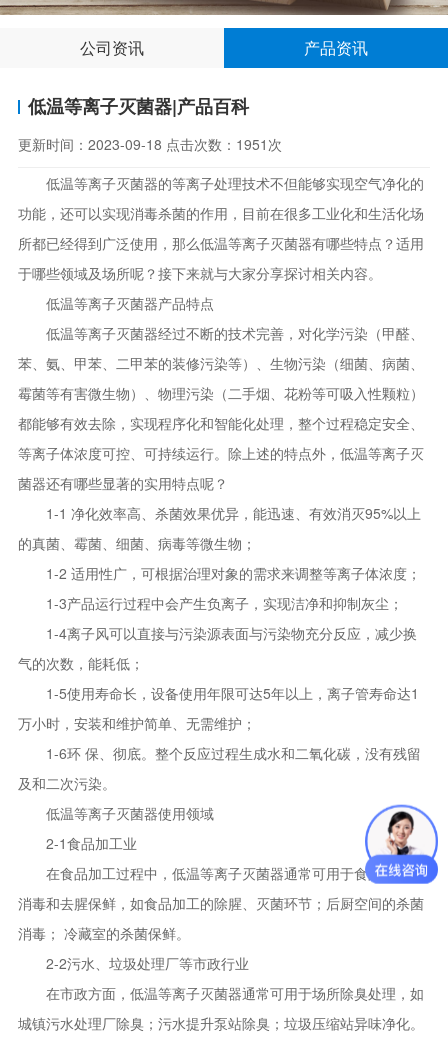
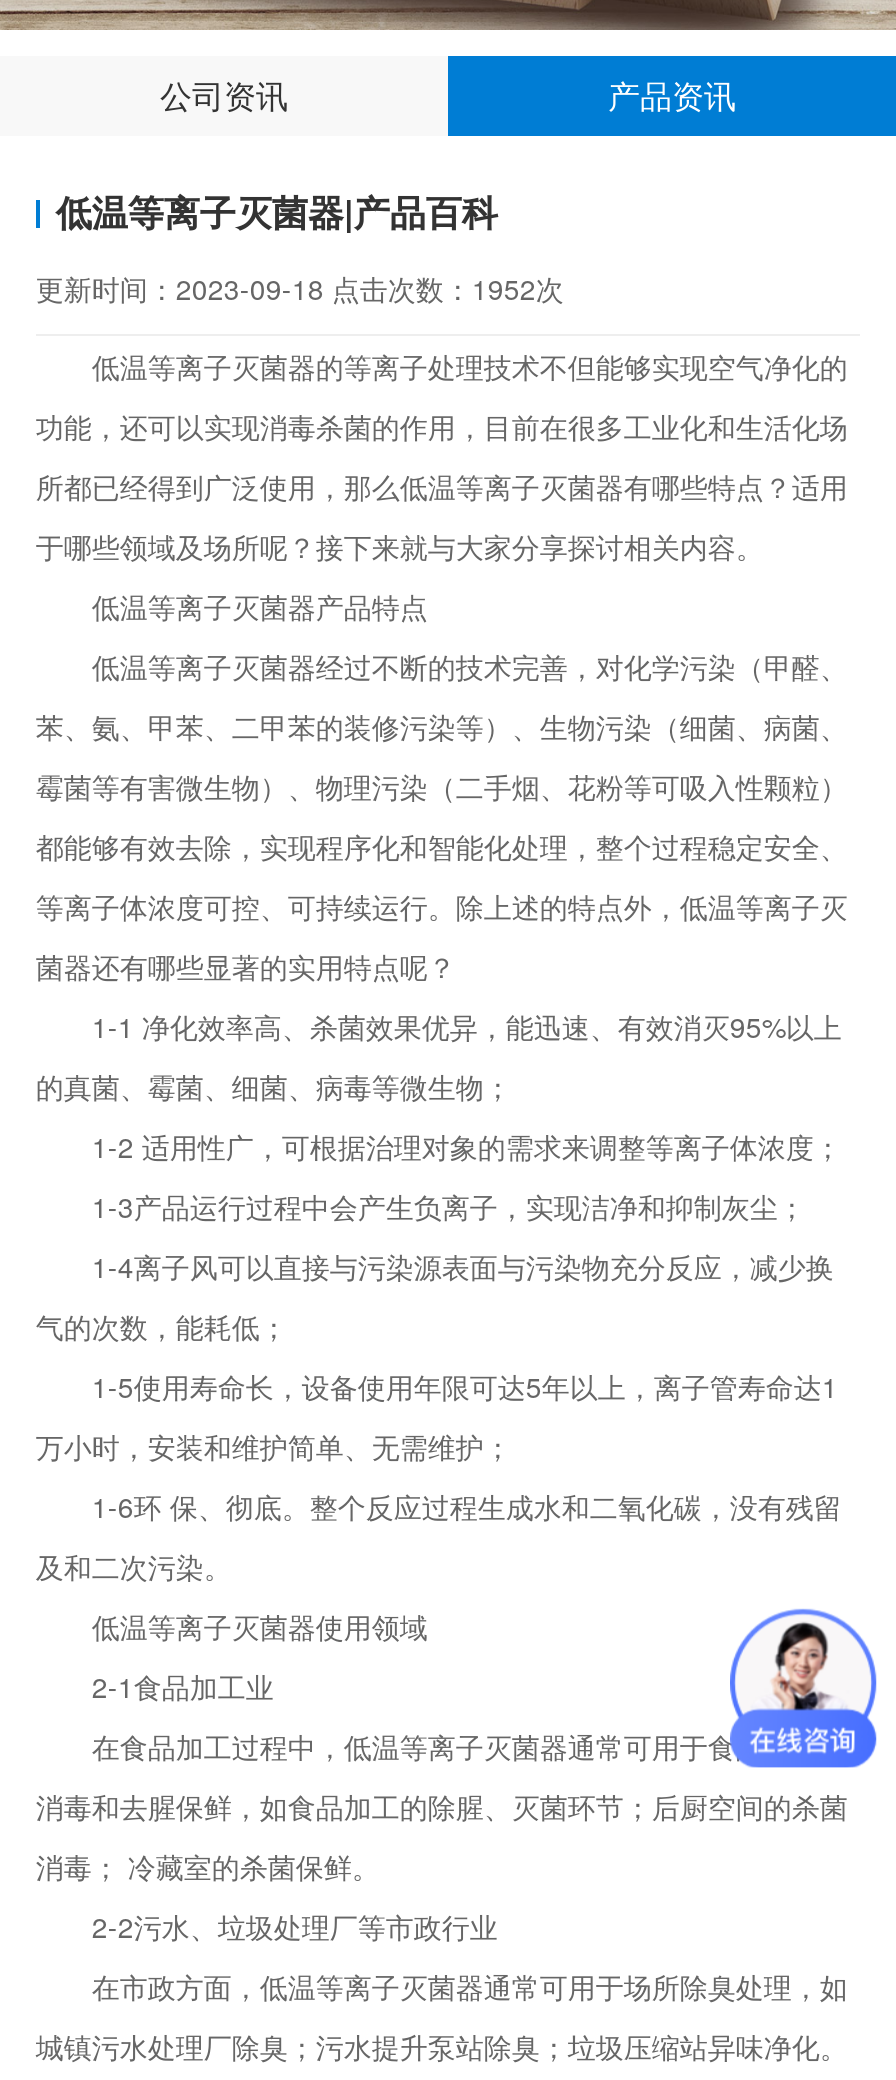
[18,134,282,154] 更新时间：2023-09-18点击次数：1951次 -> [36,269,564,309] 更新时间：2023-09-18点击次数：1952次

